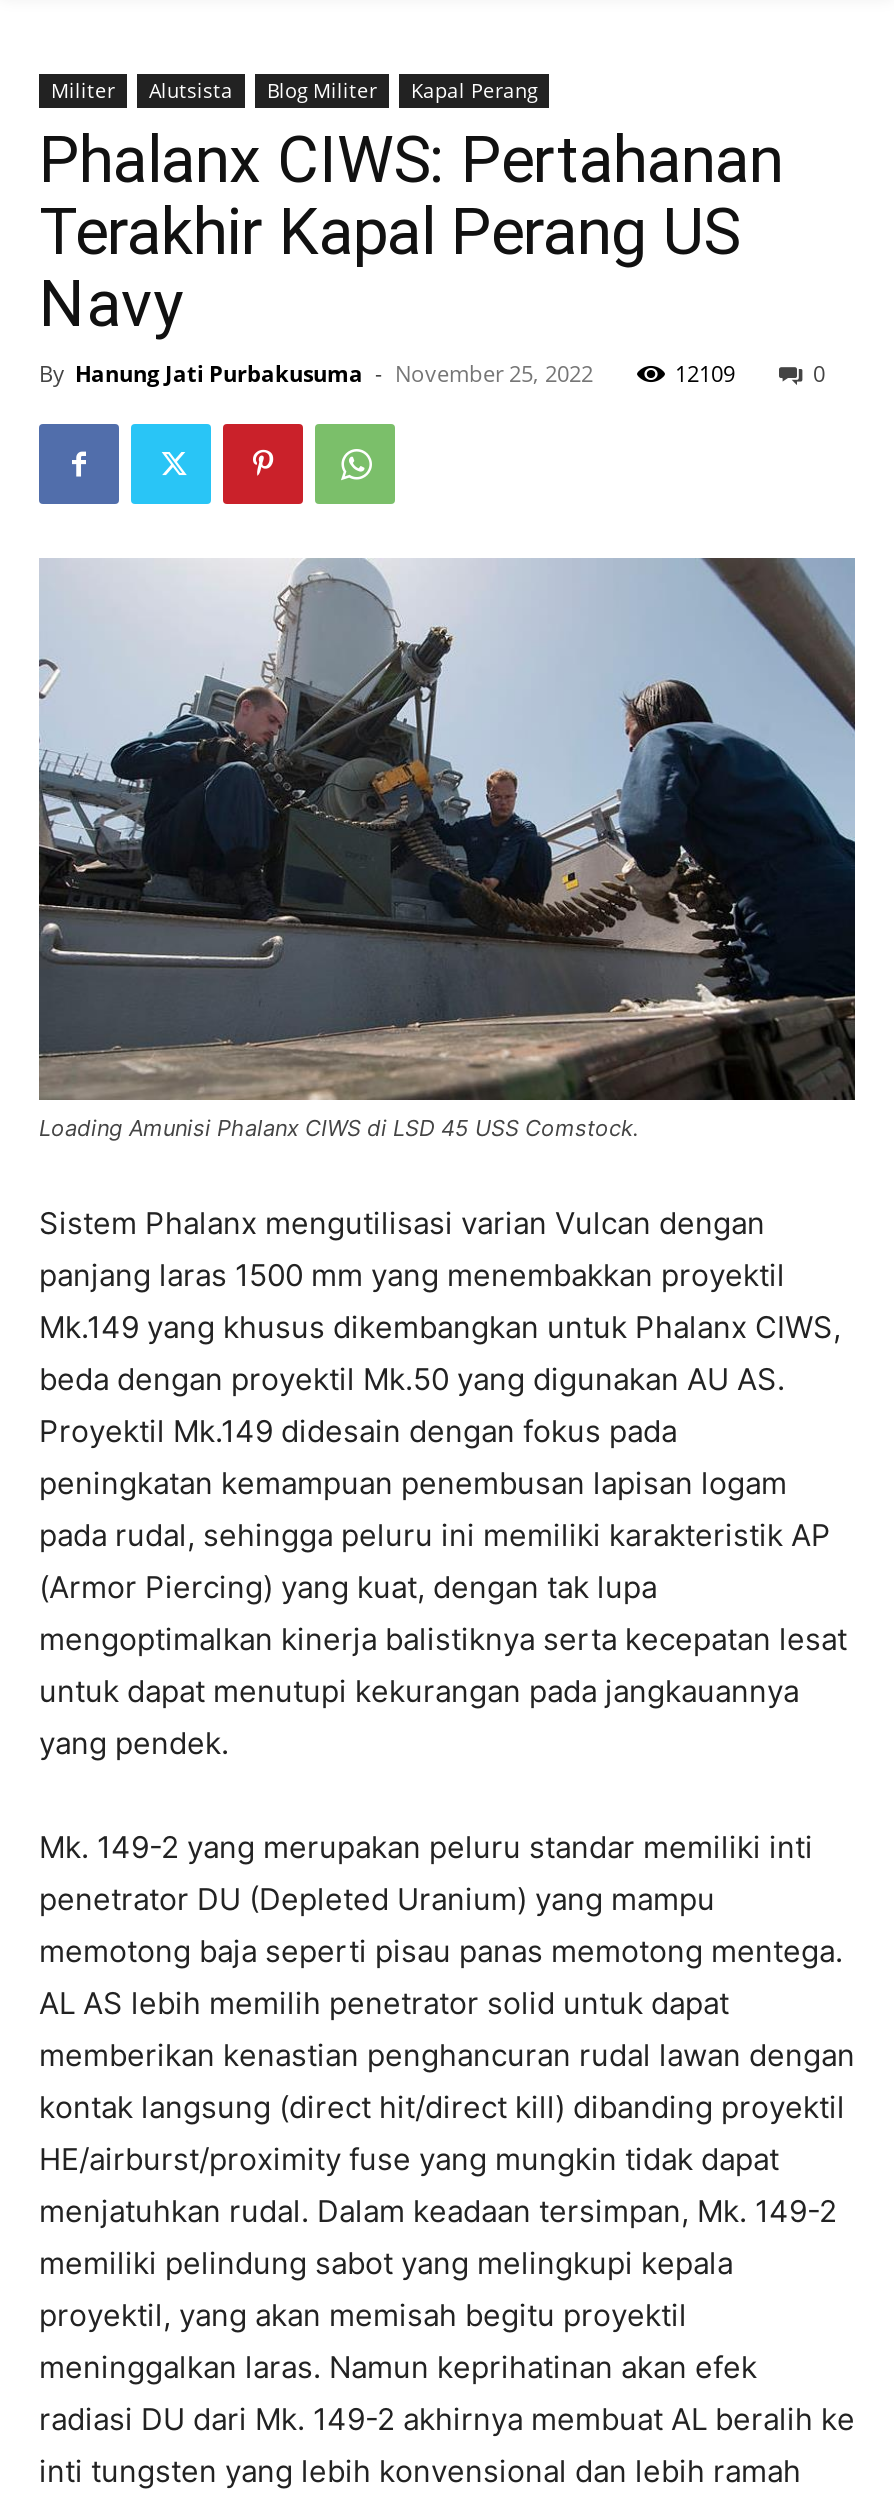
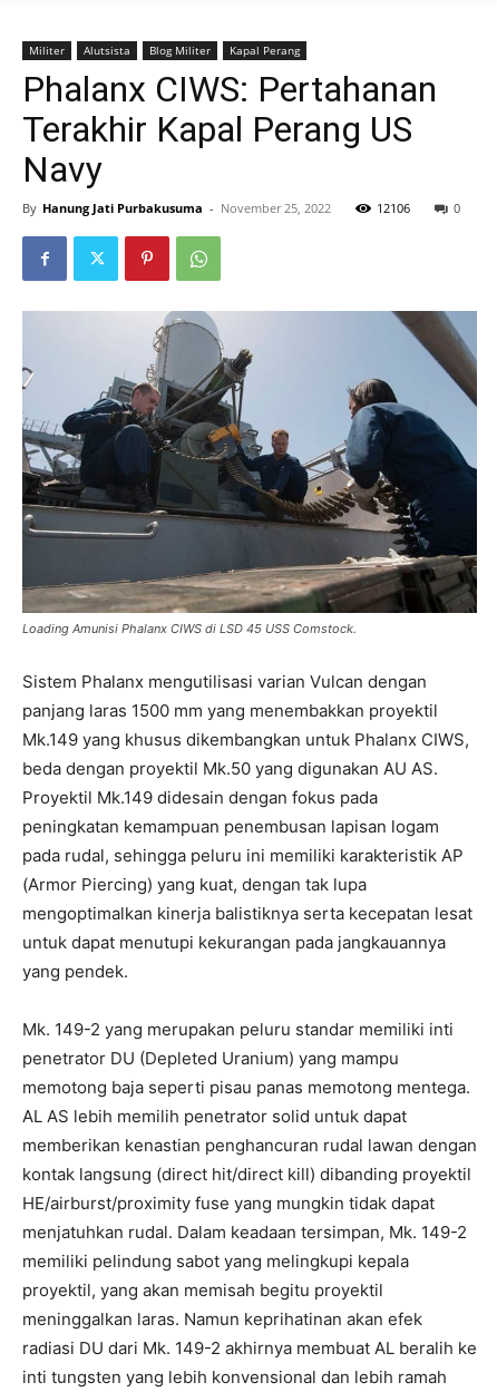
[675,358,735,388] 12109 -> [377,199,410,216] 12106

